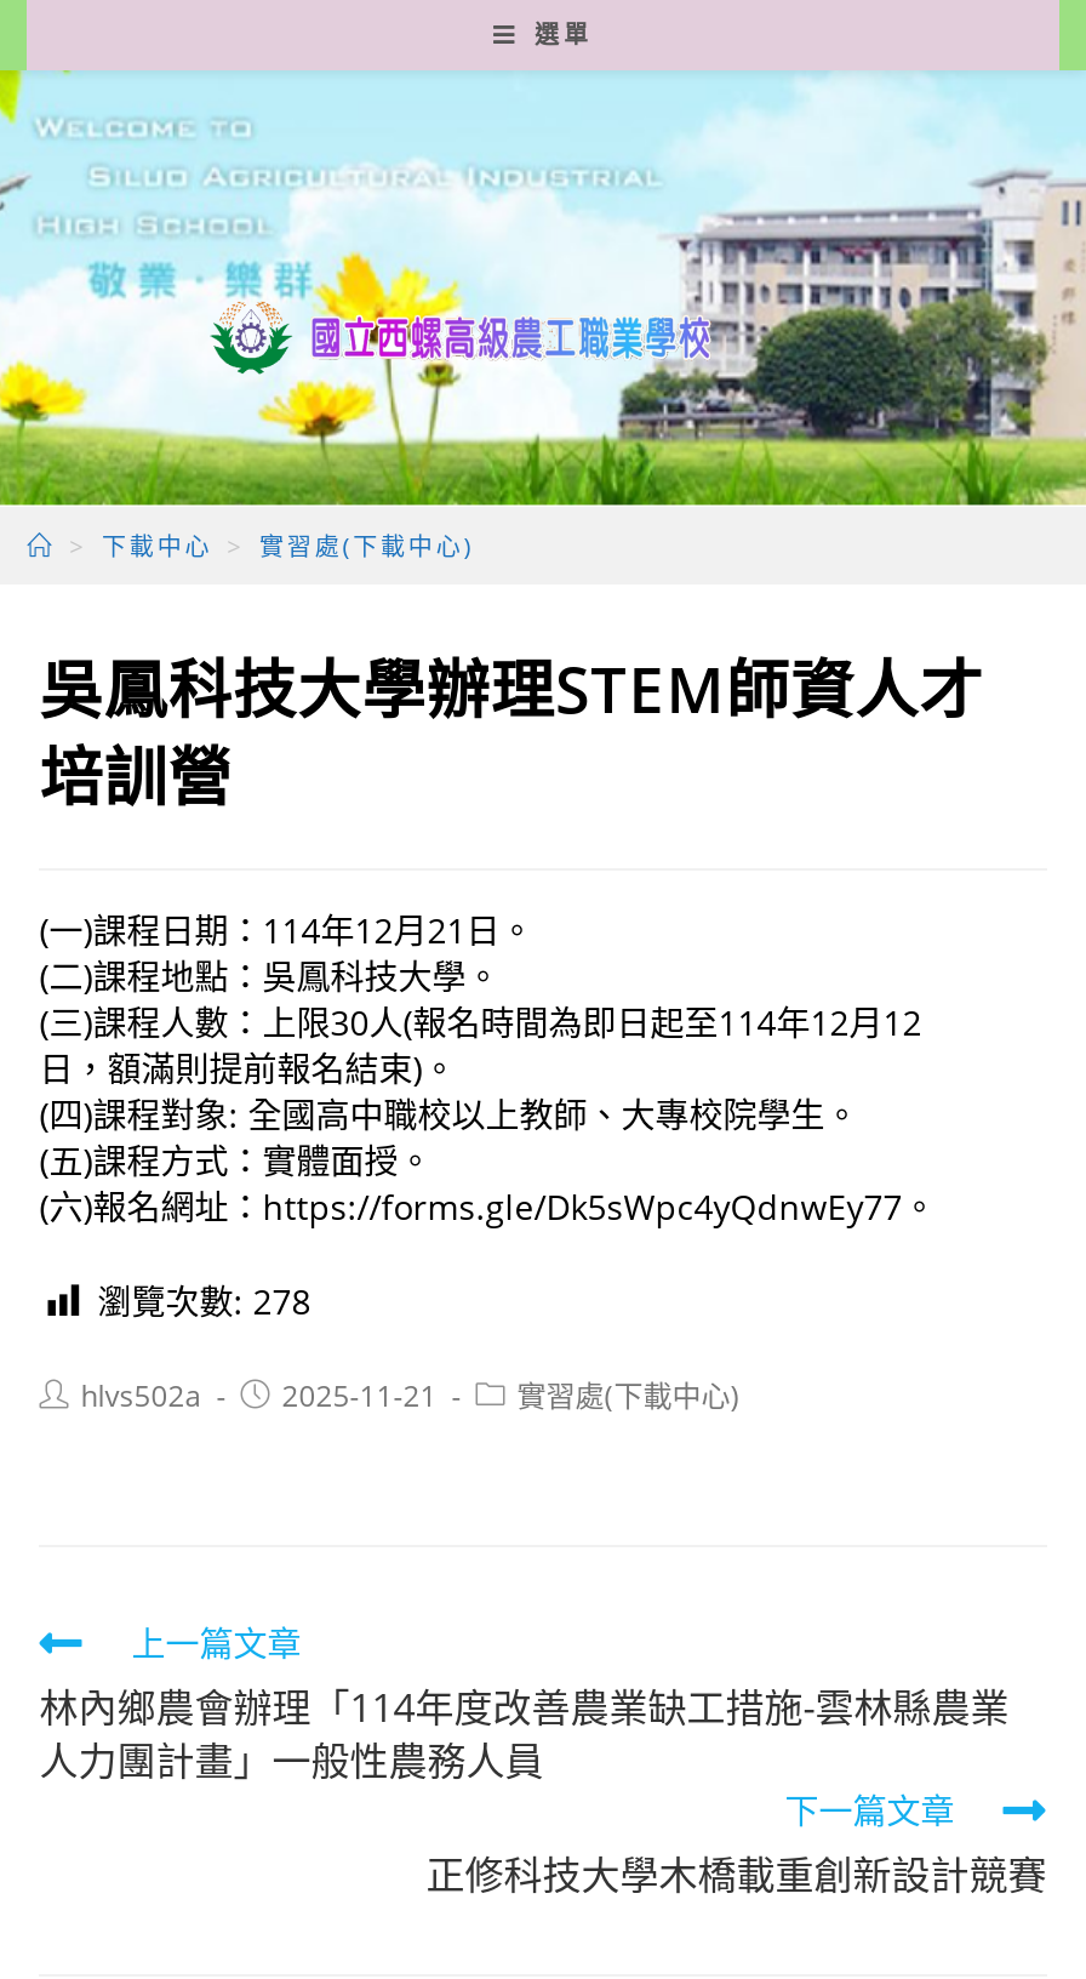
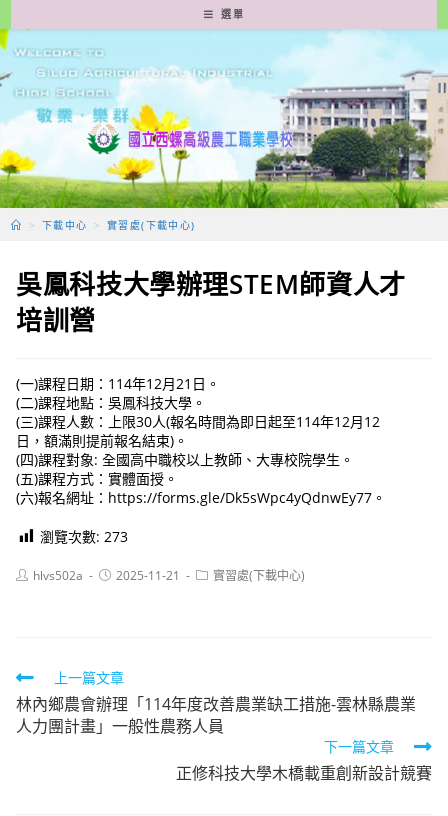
[97,1278,311,1324] 瀏覽次數: 278 -> [40,527,128,546] 瀏覽次數: 273

